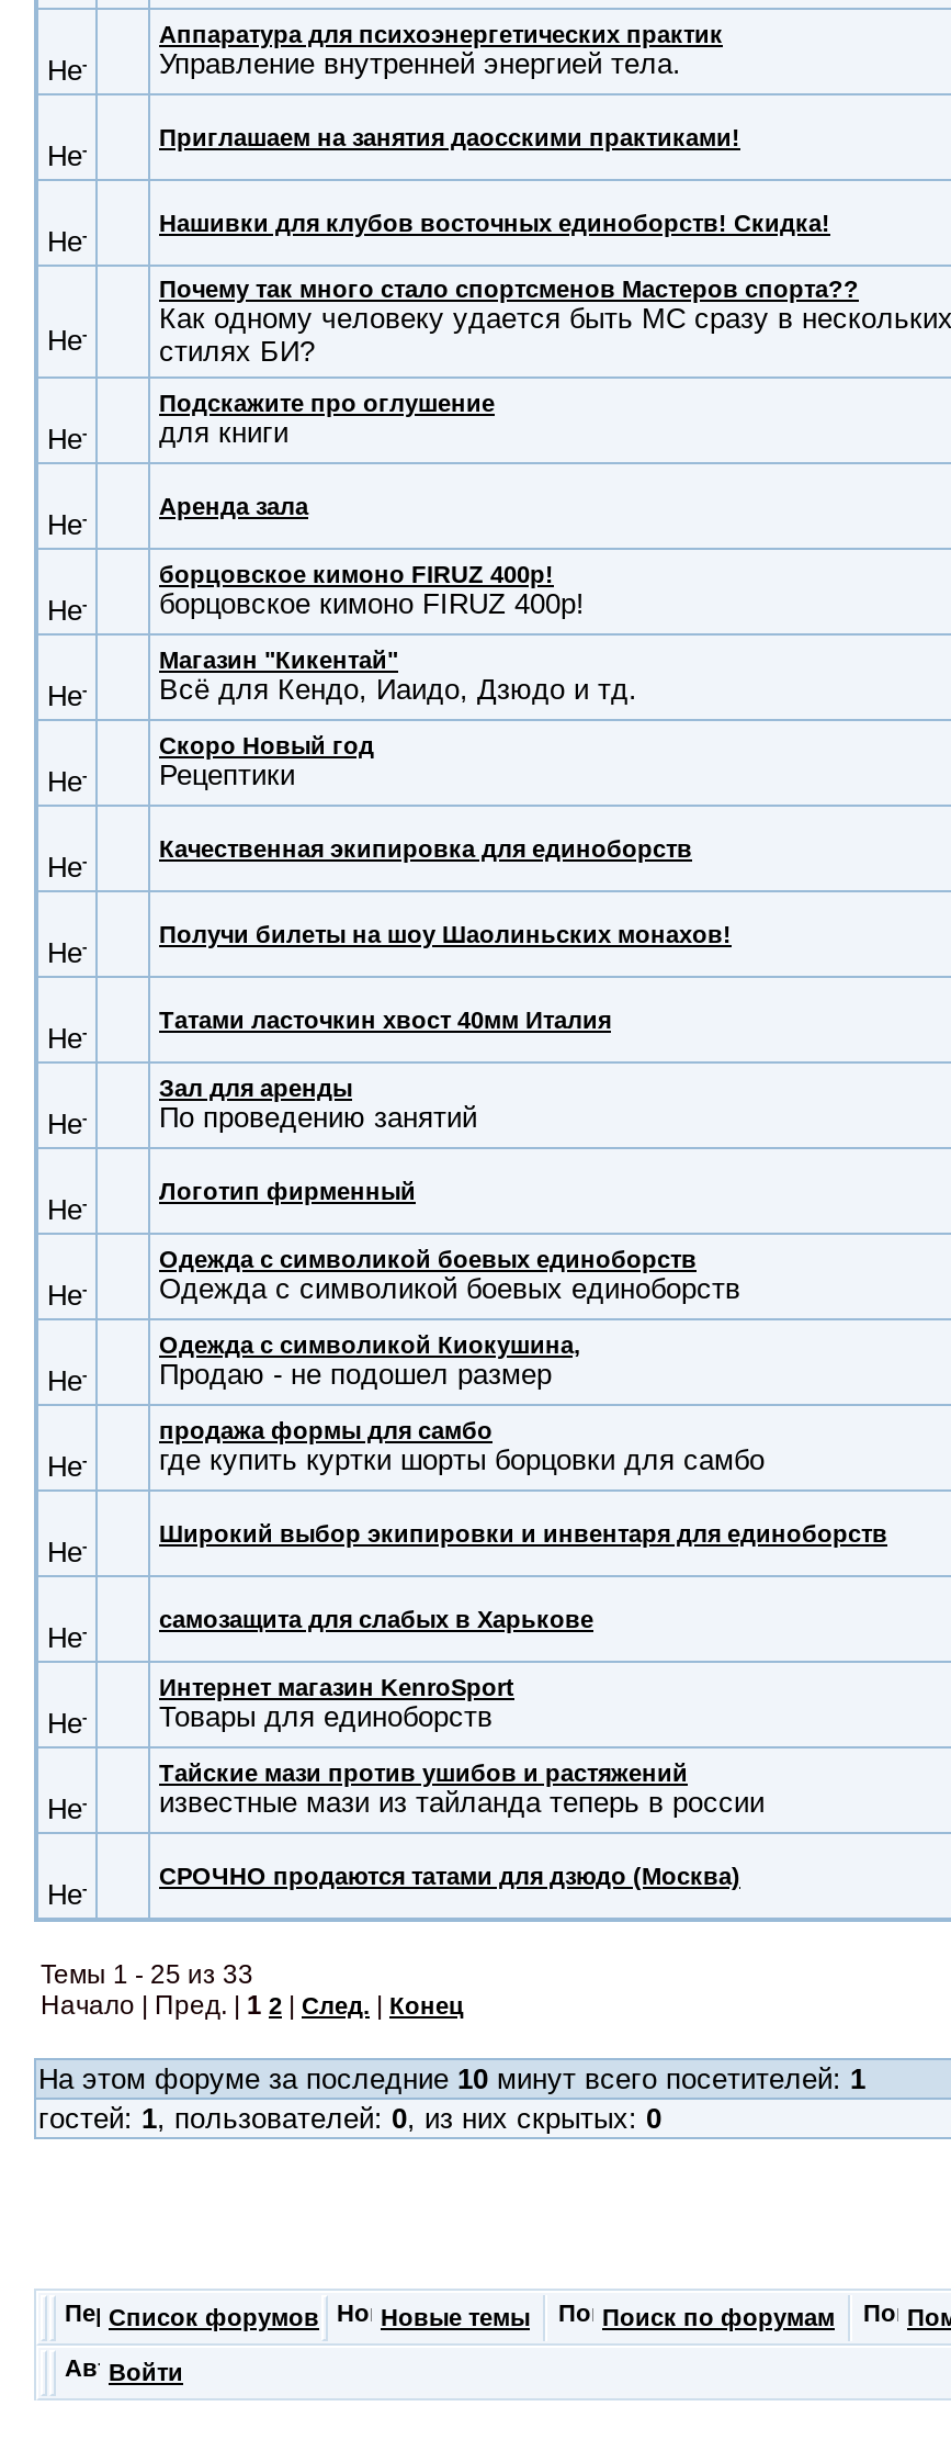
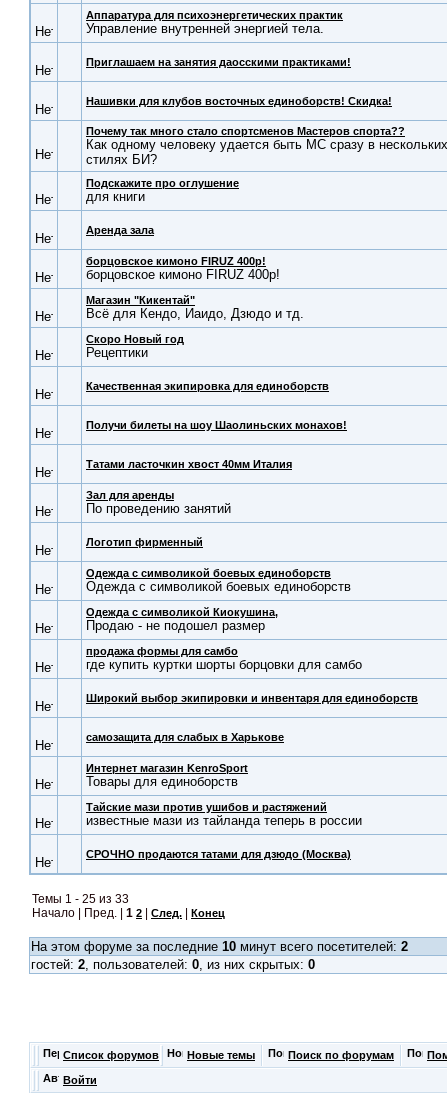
[38,2062,865,2095] На этом форуме за последние 10 минут всего посетителей: 1 -> [31,939,408,954] На этом форуме за последние 10 минут всего посетителей: 2
[38,2102,661,2135] гостей: 1, пользователей: 0, из них скрытых: 0 -> [31,957,315,972] гостей: 2, пользователей: 0, из них скрытых: 0

